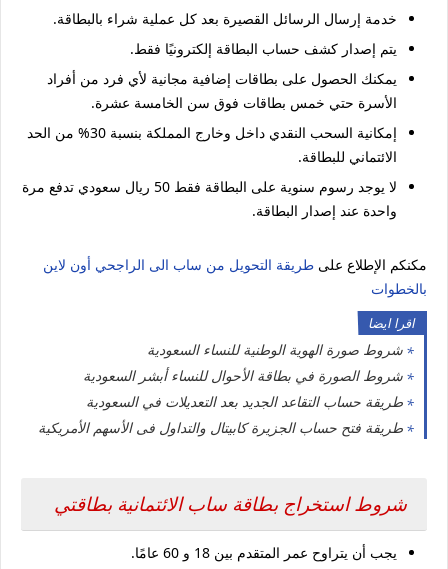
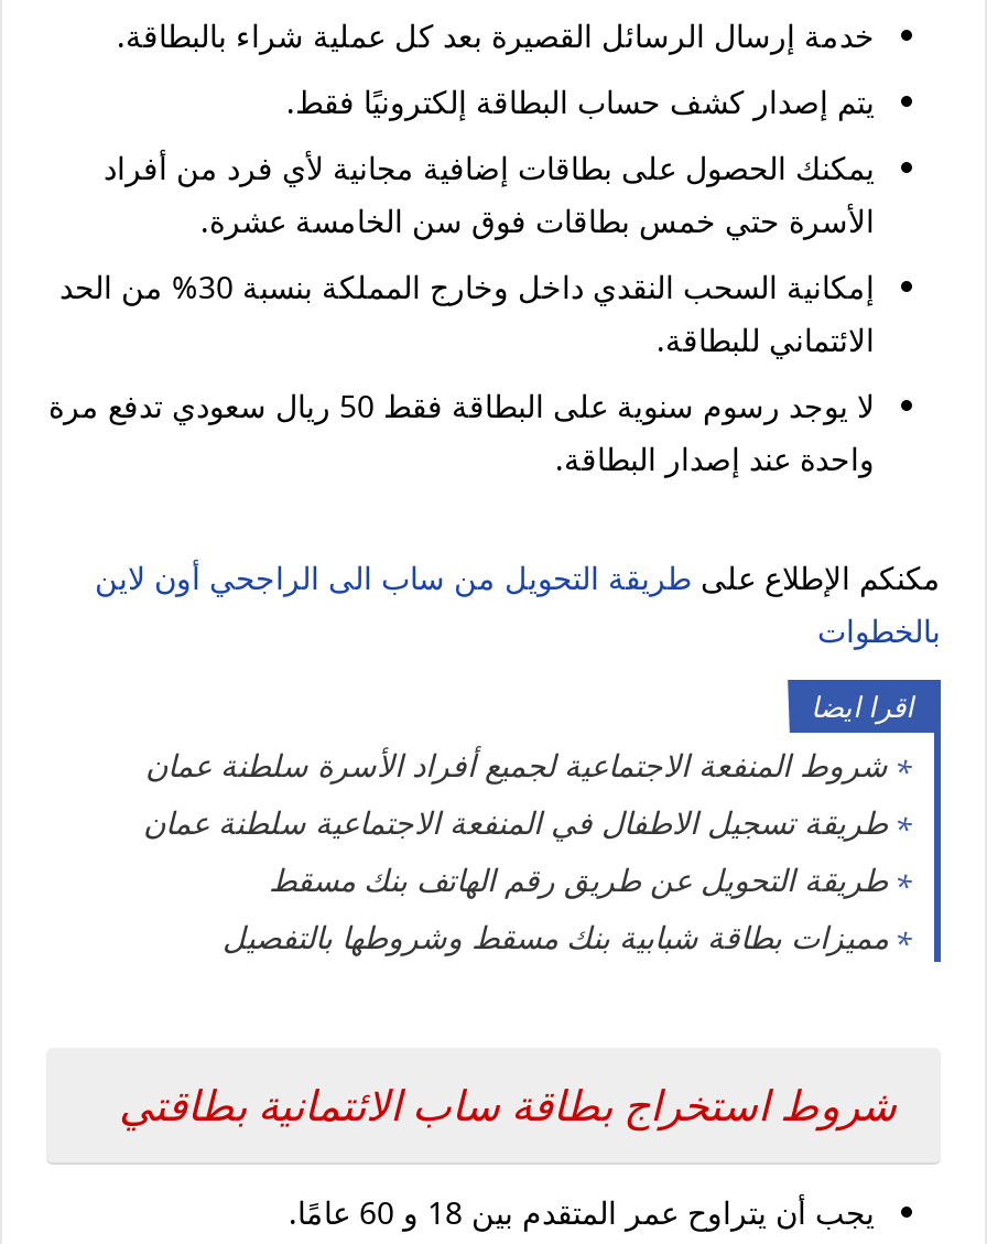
[38,340,403,437] شروط صورة الهوية الوطنية للنساء السعودية | شروط الصورة في بطاقة الأحوال للنساء أبشر السعودية | طريقة حساب التقاعد الجديد بعد التعديلات في السعودية | طريقة فتح حساب الجزيرة كابيتال والتداول فى الأسهم الأمريكية -> [143,743,888,957] شروط المنفعة الاجتماعية لجميع أفراد الأسرة سلطنة عمان | طريقة تسجيل الاطفال في المنفعة الاجتماعية سلطنة عمان | طريقة التحويل عن طريق رقم الهاتف بنك مسقط | مميزات بطاقة شبابية بنك مسقط وشروطها بالتفصيل

